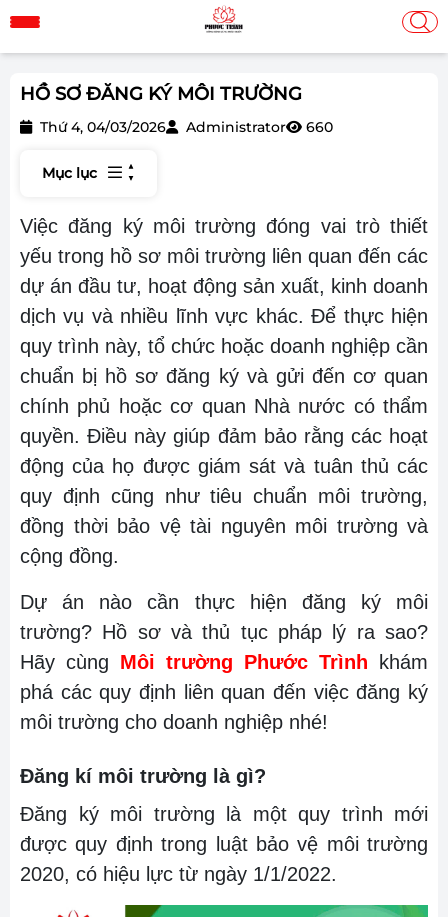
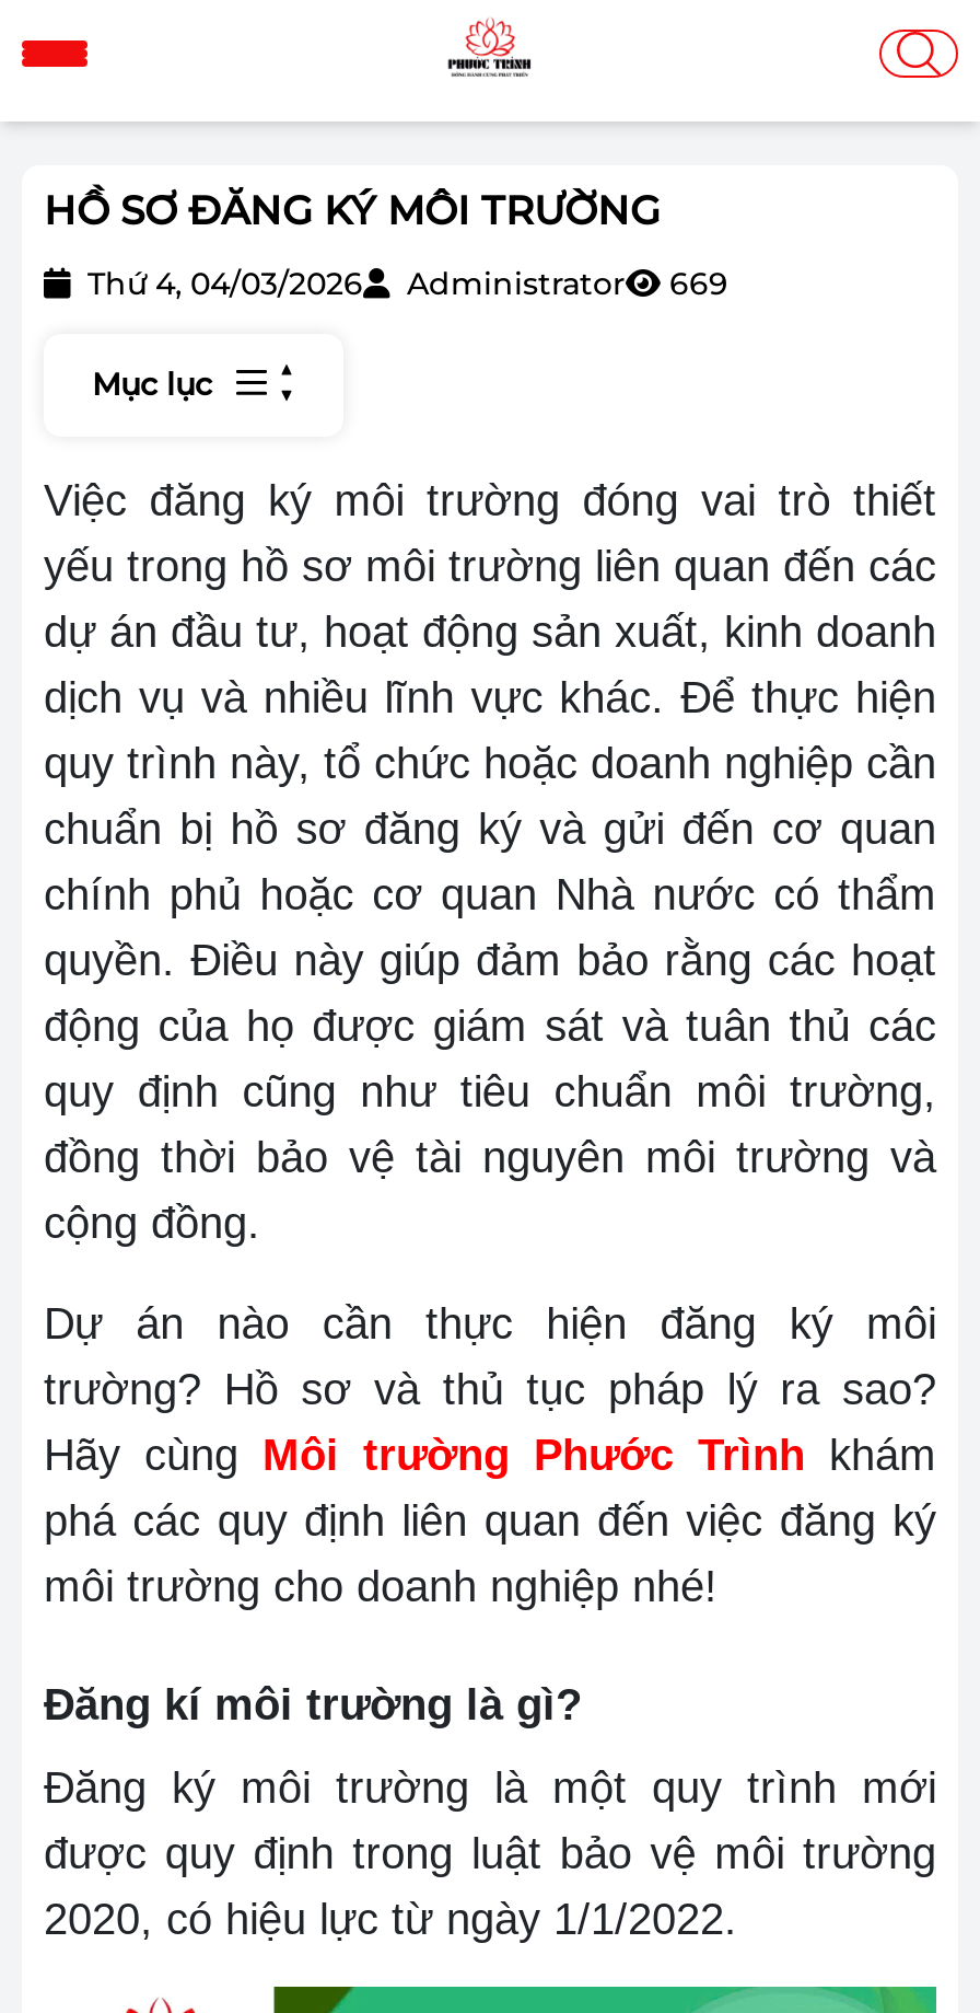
[36,118,333,136] Thứ 4, 04/03/2026 Administrator 660 -> [79,264,728,303] Thứ 4, 04/03/2026 Administrator 669

